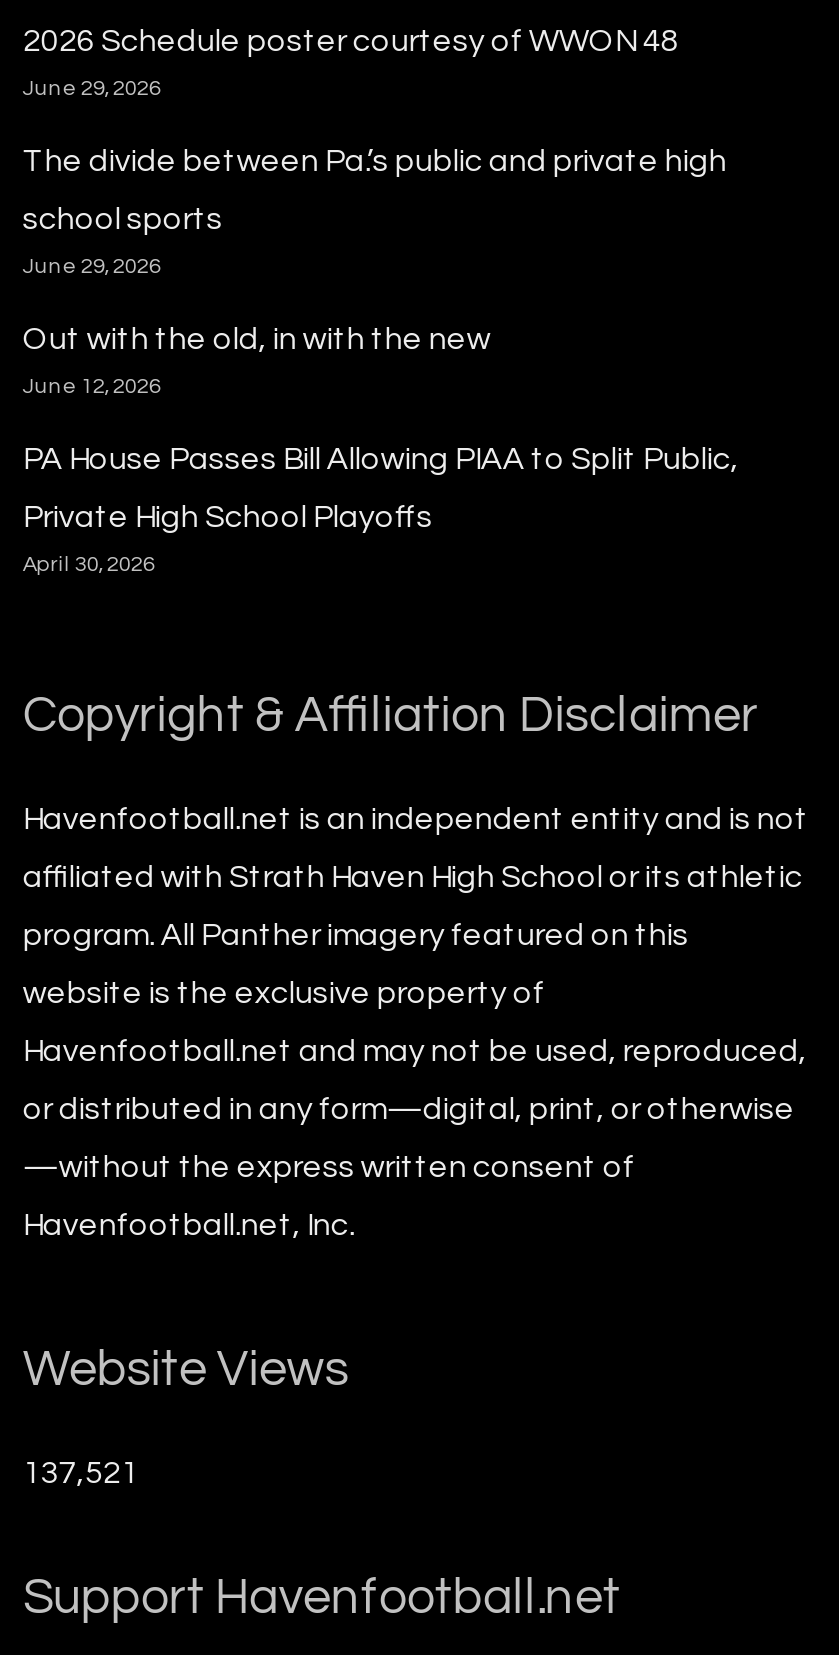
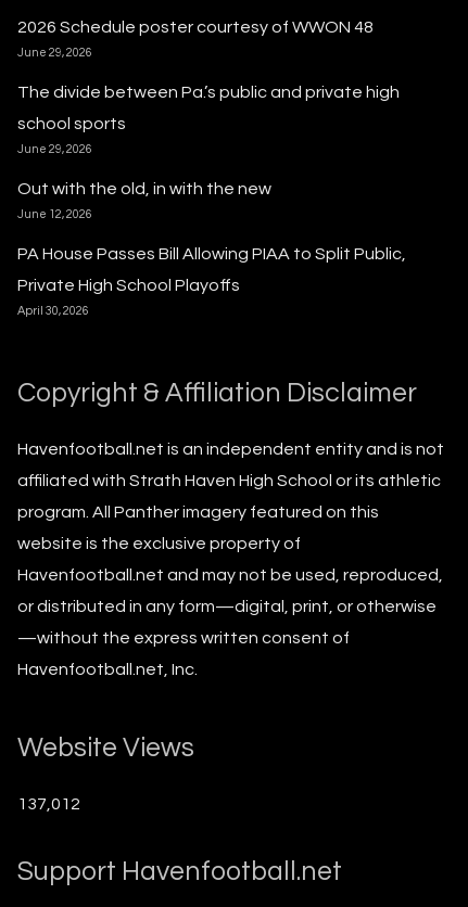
[23,1456,139,1488] 137,521 -> [17,795,80,812] 137,012

